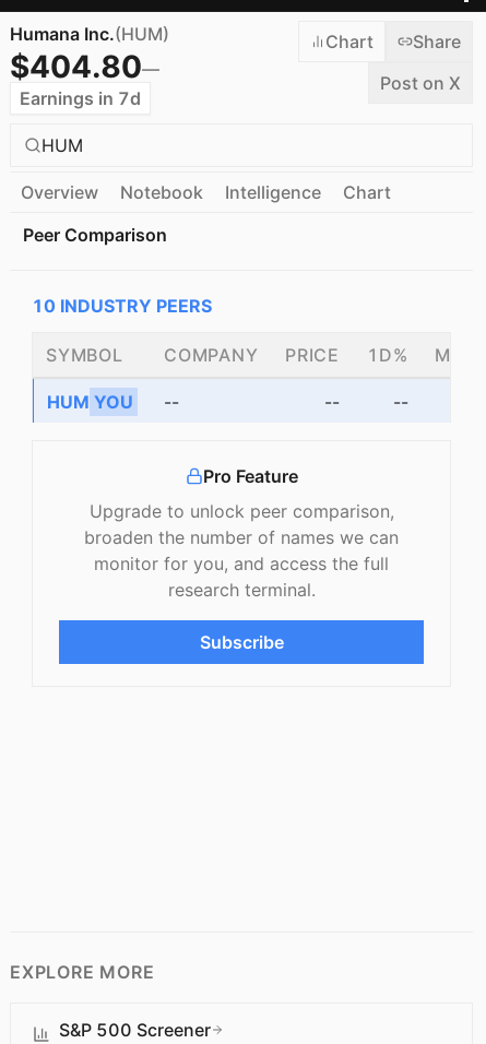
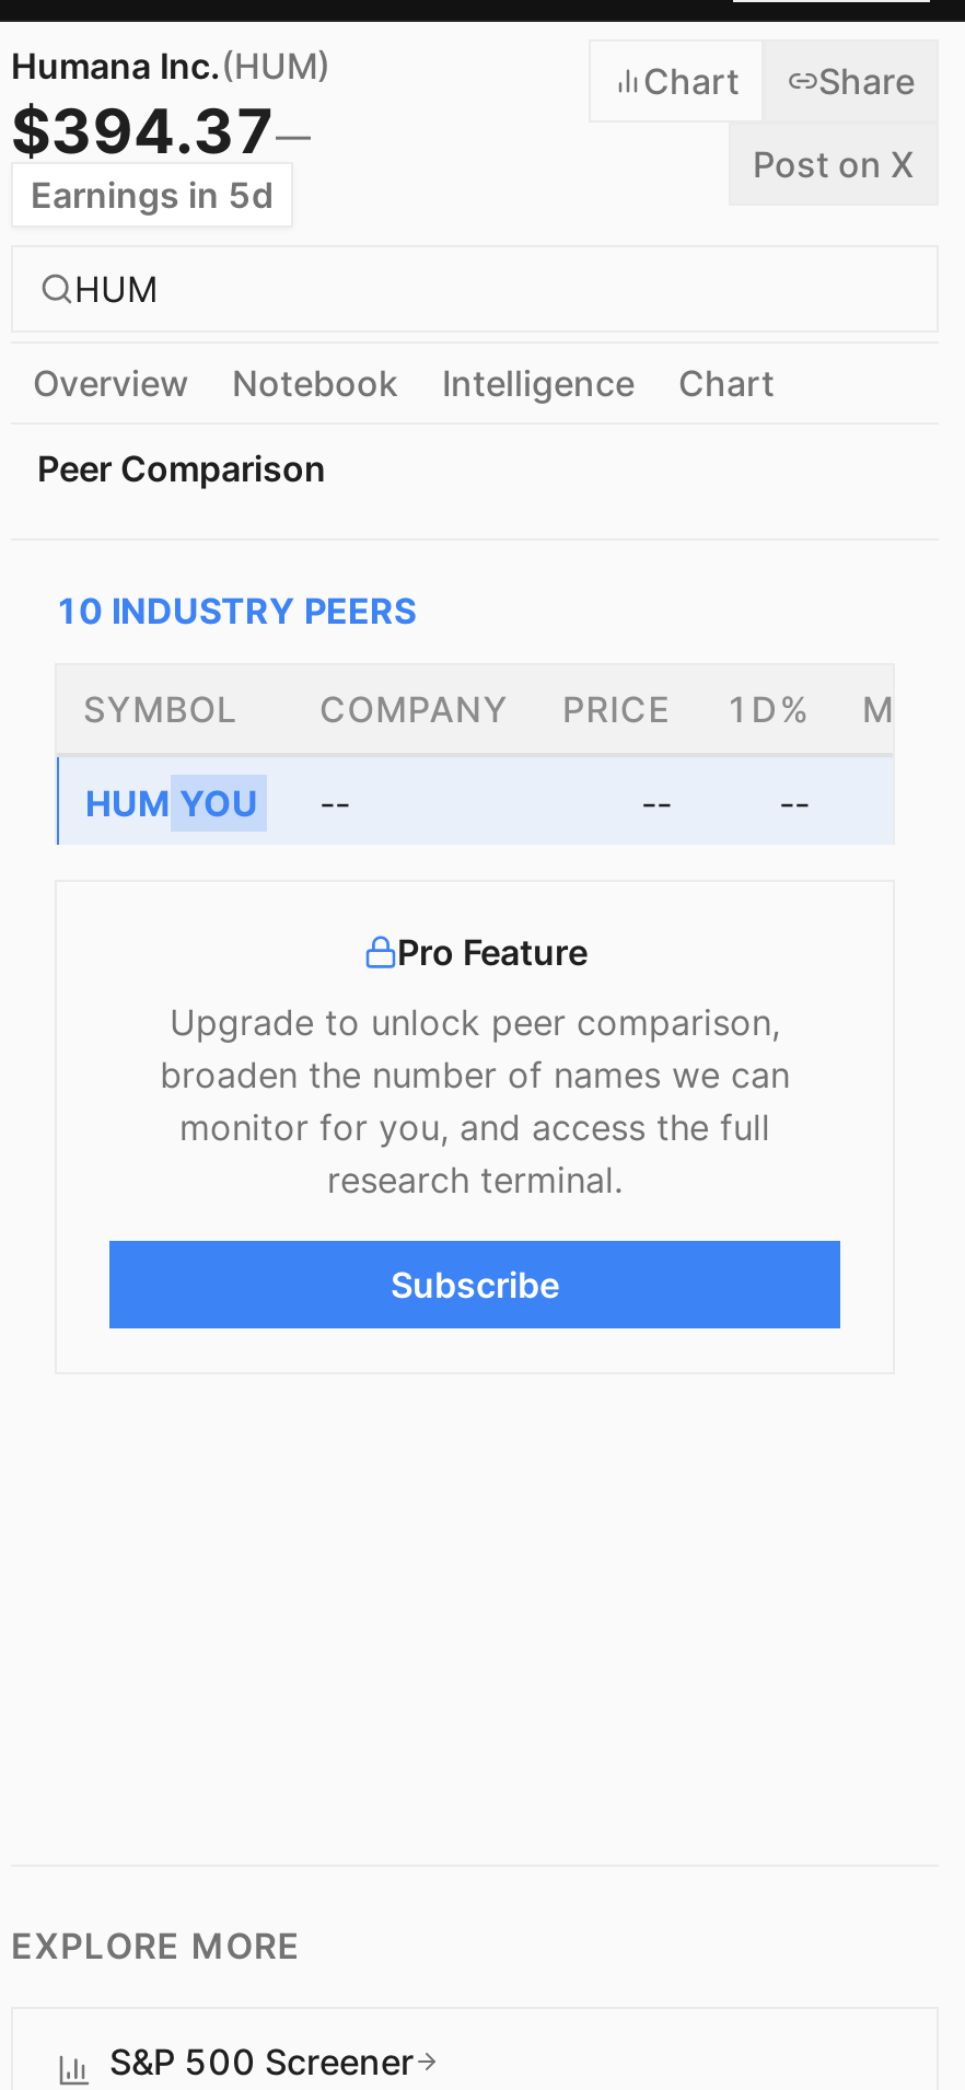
[10,48,159,85] $404.80— -> [11,94,311,169] $394.37—
[20,87,141,109] Earnings in 7d -> [31,173,274,217] Earnings in 5d

